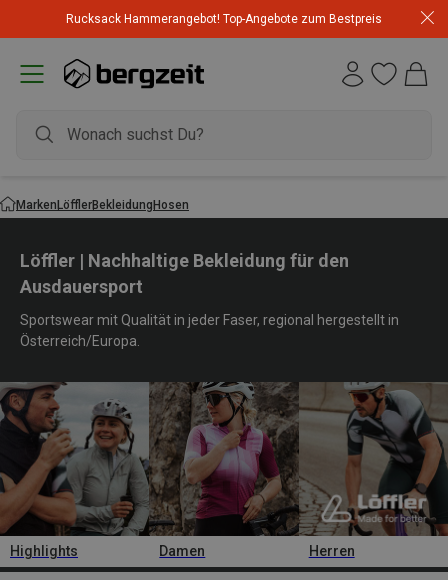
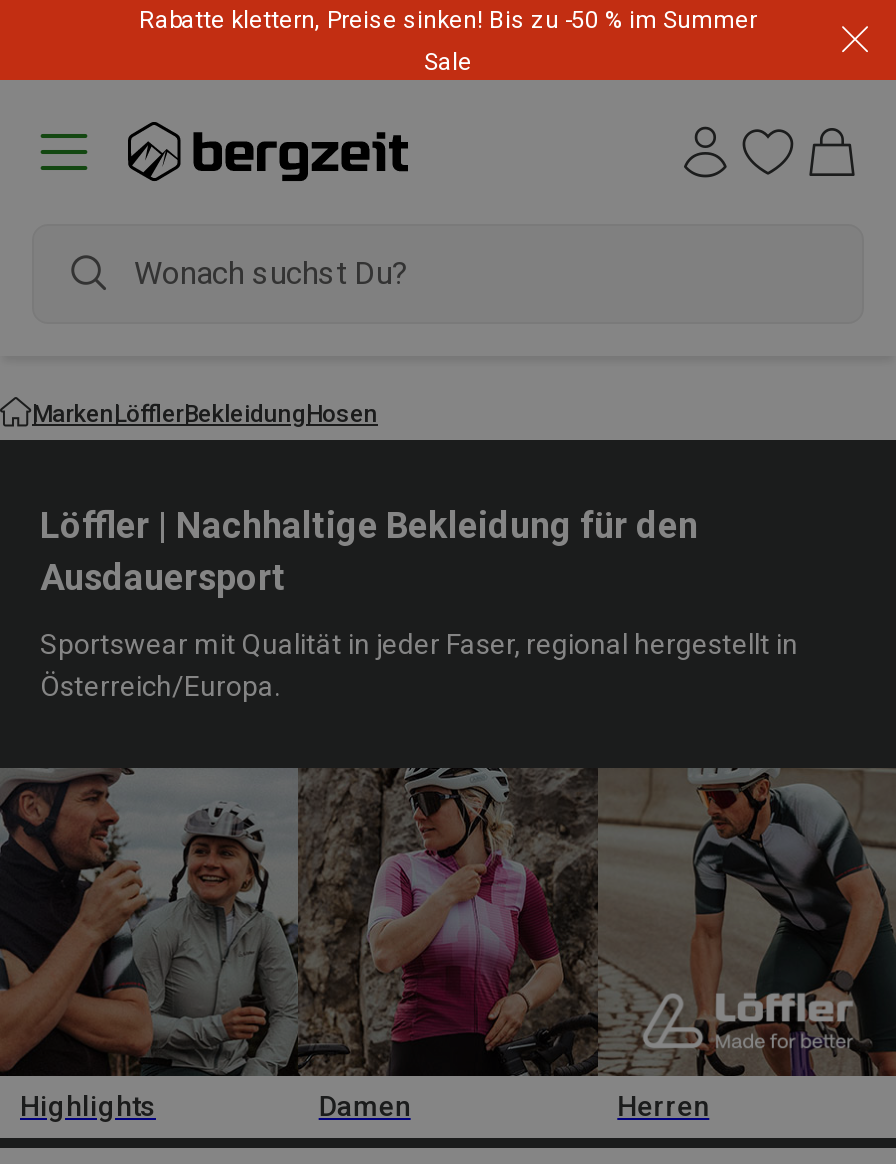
[66,11,382,25] Rucksack Hammerangebot! Top-Angebote zum Bestpreis -> [139,6,757,76] Rabatte klettern, Preise sinken! Bis zu -50 % im Summer | Sale

